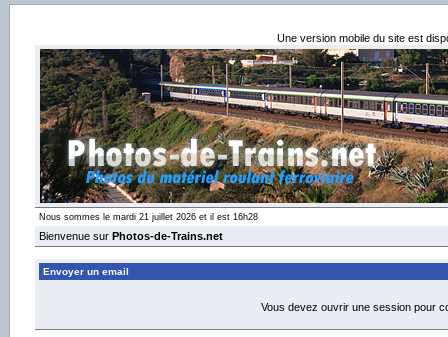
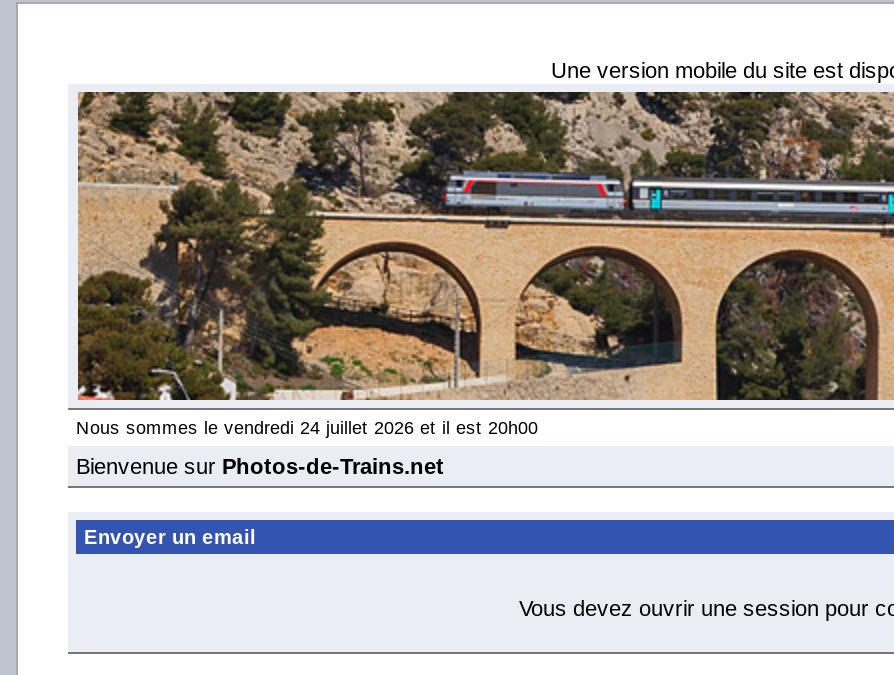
[39,48,445,222] [image] | Nous sommes le mardi 21 juillet 2026 et il est 16h28 -> [76,90,888,438] [image] | Nous sommes le vendredi 24 juillet 2026 et il est 20h00

